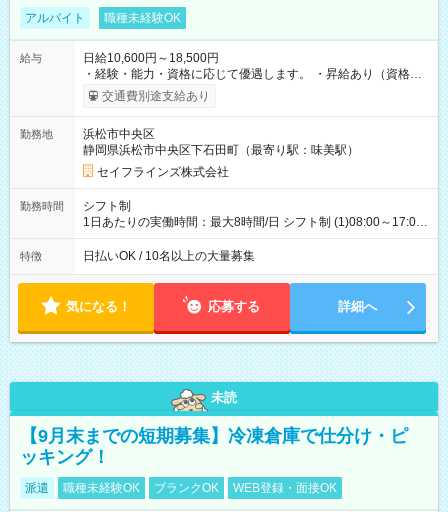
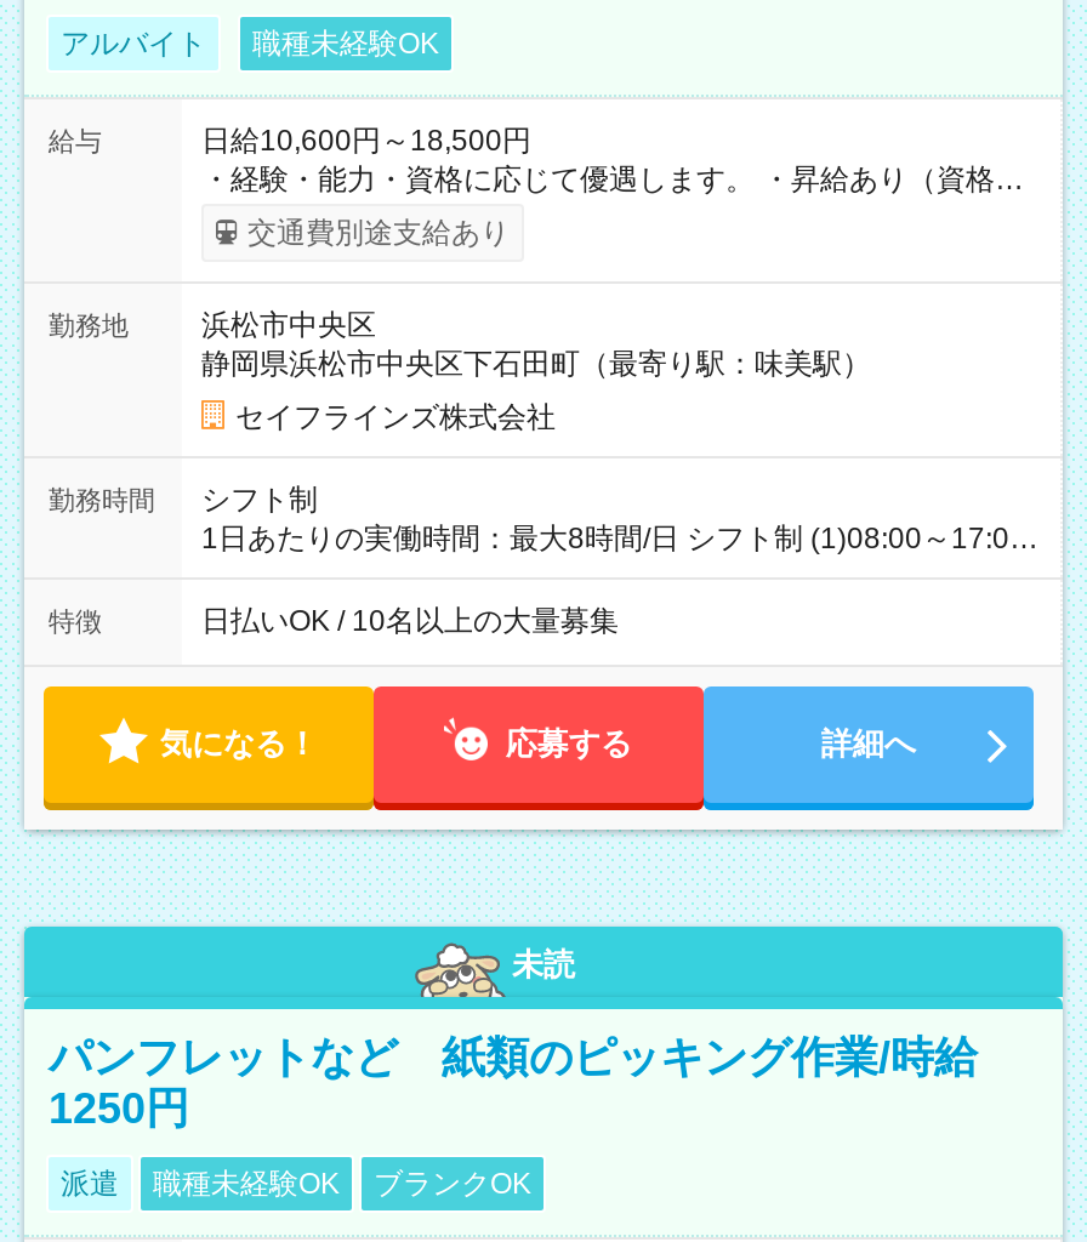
[20,426,408,467] 【9月末までの短期募集】冷凍倉庫で仕分け・ピ | ッキング！ -> [49,1033,978,1133] パンフレットなど 紙類のピッキング作業/時給 | 1250円
[233,481,337,495] WEB登録・面接OK -> none

